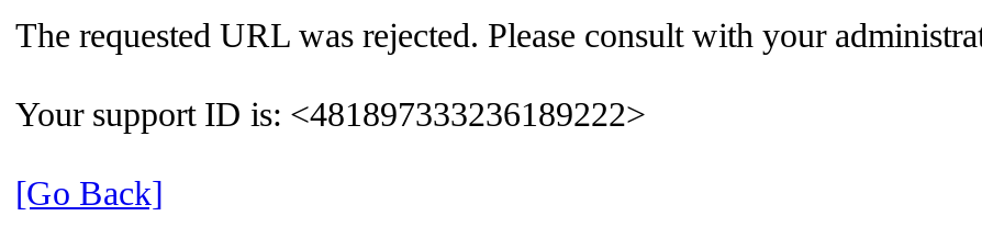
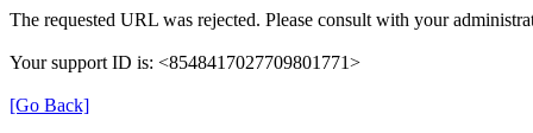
[15,95,646,133] Your support ID is: <481897333236189222> -> [10,52,360,72] Your support ID is: <8548417027709801771>

